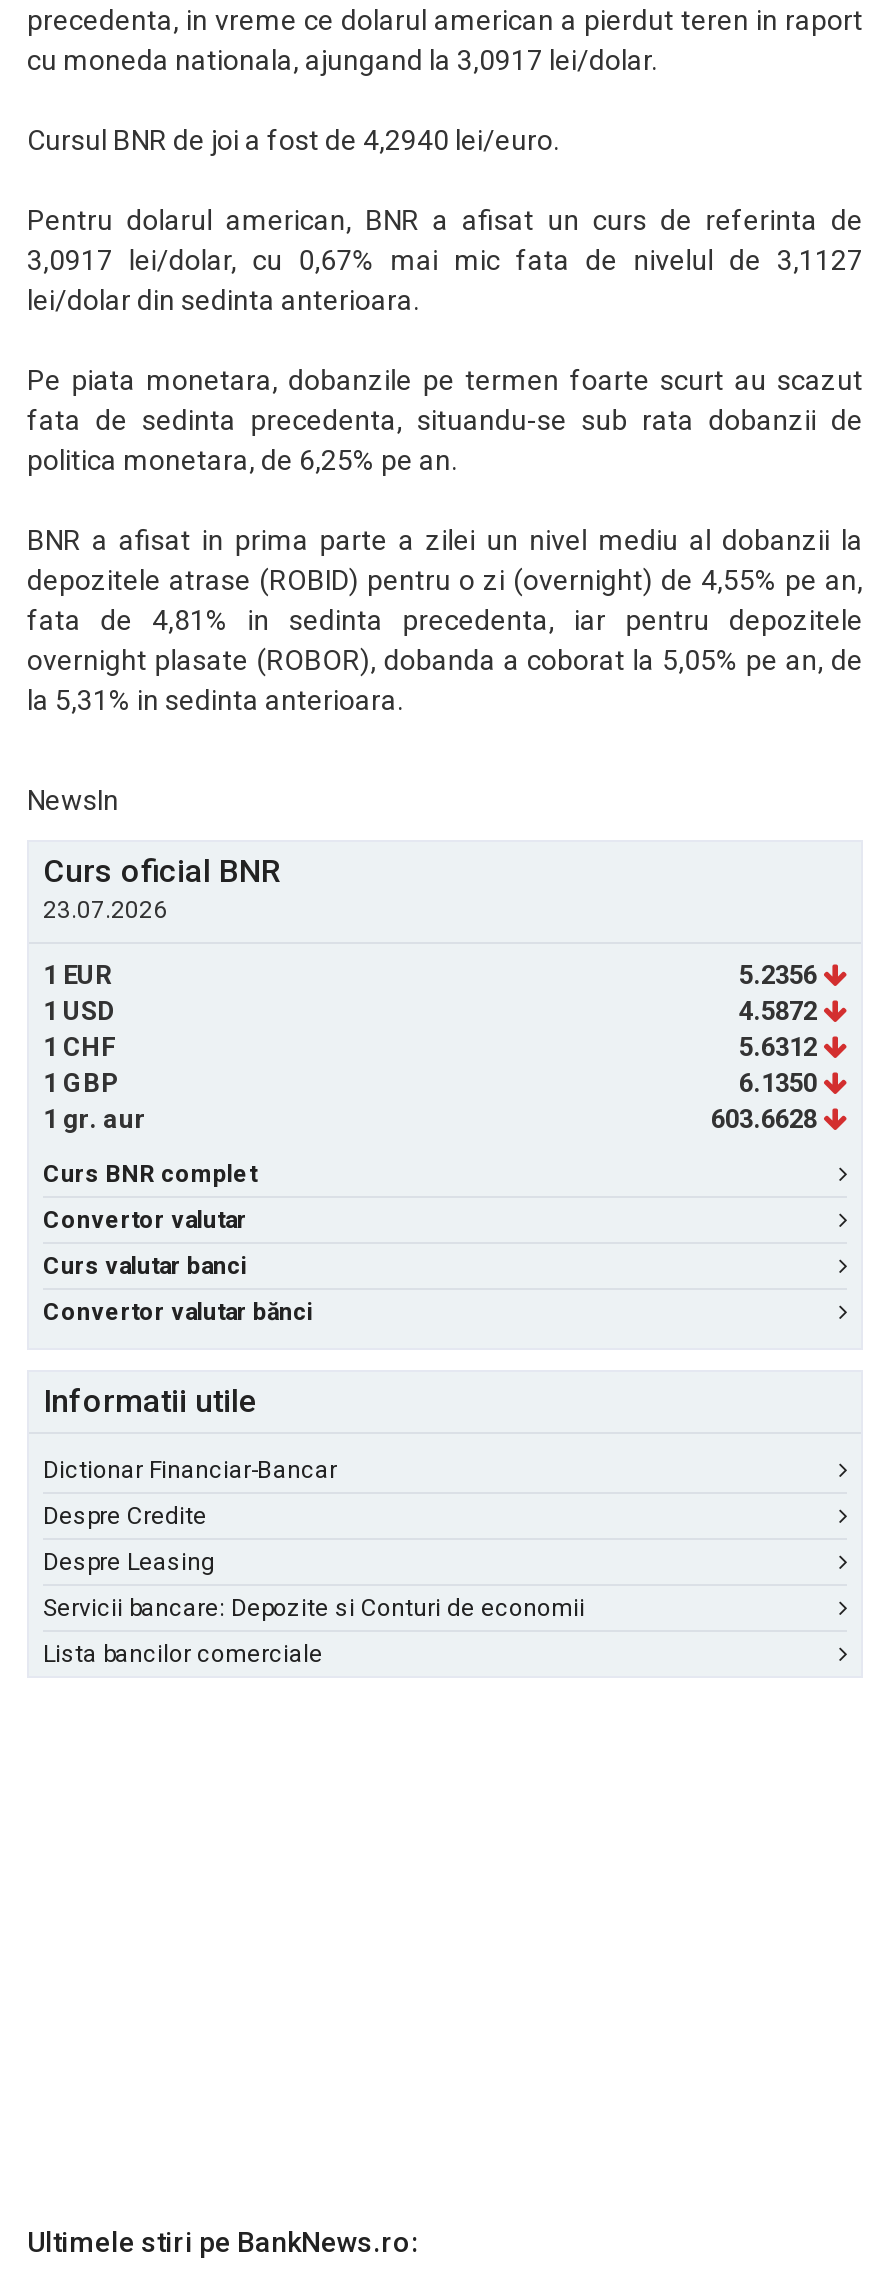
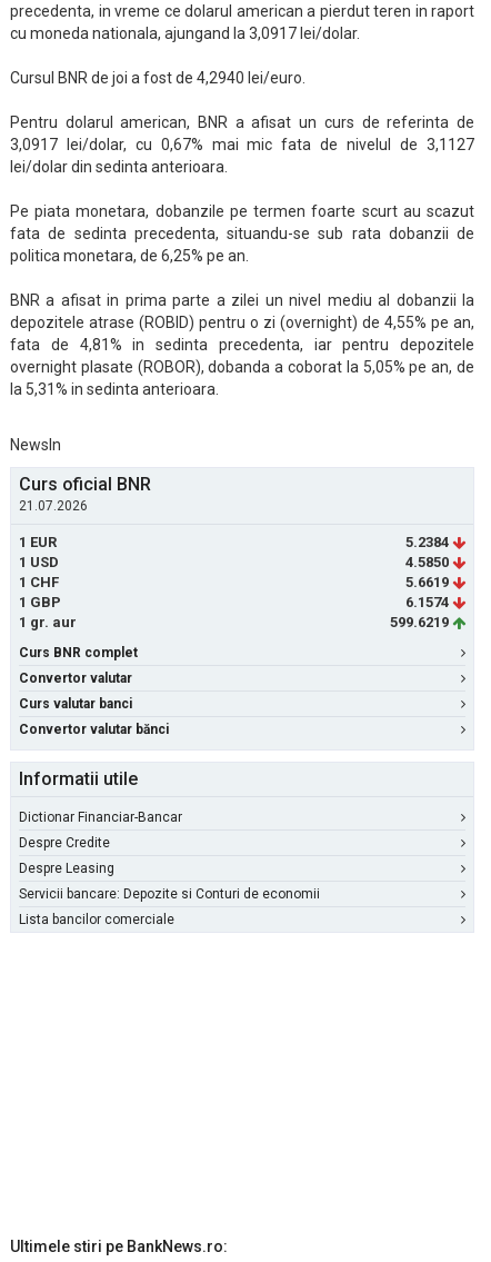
[43,896,167,924] 23.07.2026 -> [19,498,88,514] 21.07.2026
[739,960,817,990] 5.2356 -> [405,534,449,550] 5.2384
[739,996,817,1026] 4.5872 -> [405,554,449,570] 4.5850
[739,1032,817,1062] 5.6312 -> [405,574,449,590] 5.6619
[739,1068,817,1098] 6.1350 -> [405,594,449,610] 6.1574
[711,1104,817,1134] 603.6628 -> [390,614,449,630] 599.6219

